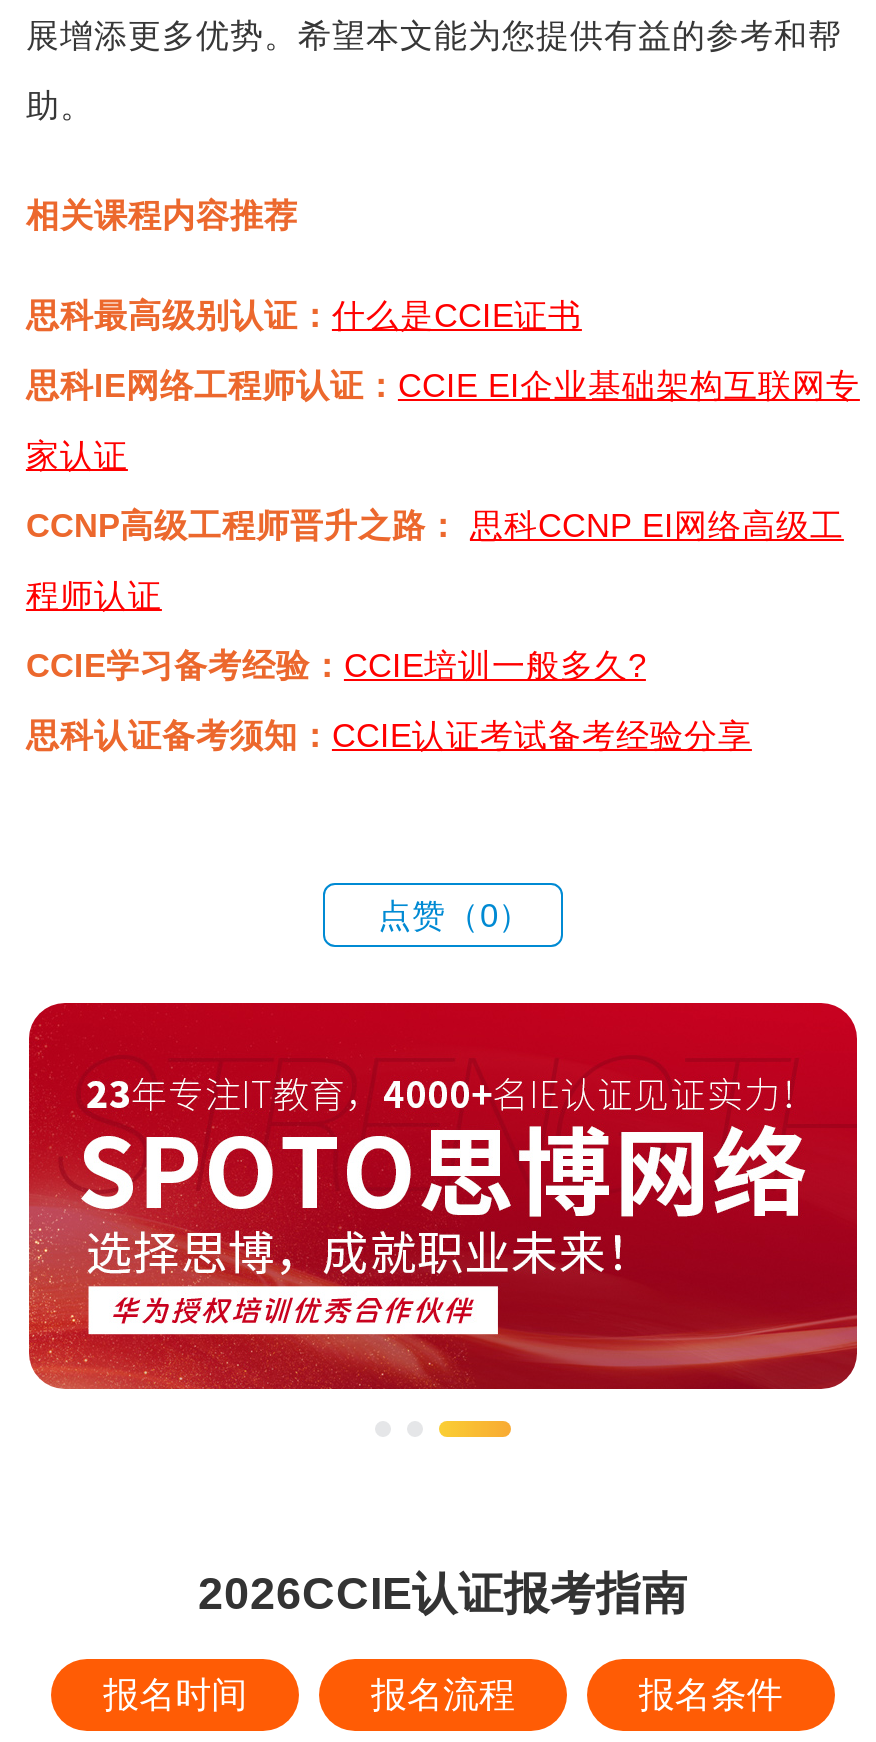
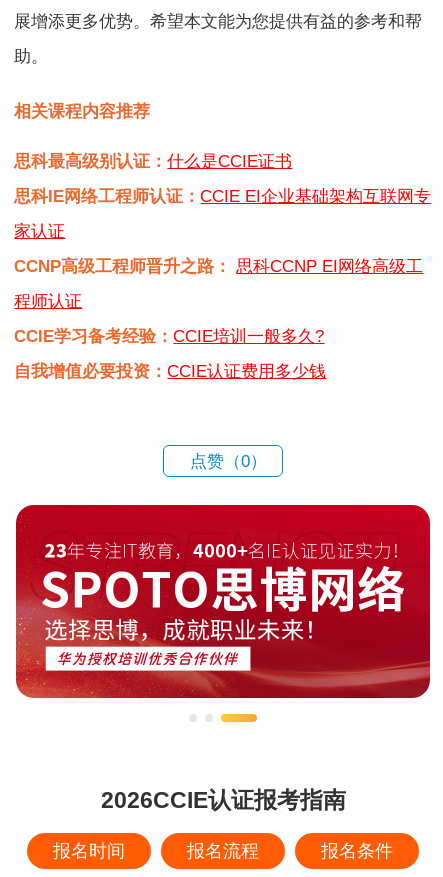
[26,716,752,754] 思科认证备考须知：CCIE认证考试备考经验分享 -> [14,362,326,381] 自我增值必要投资：CCIE认证费用多少钱

